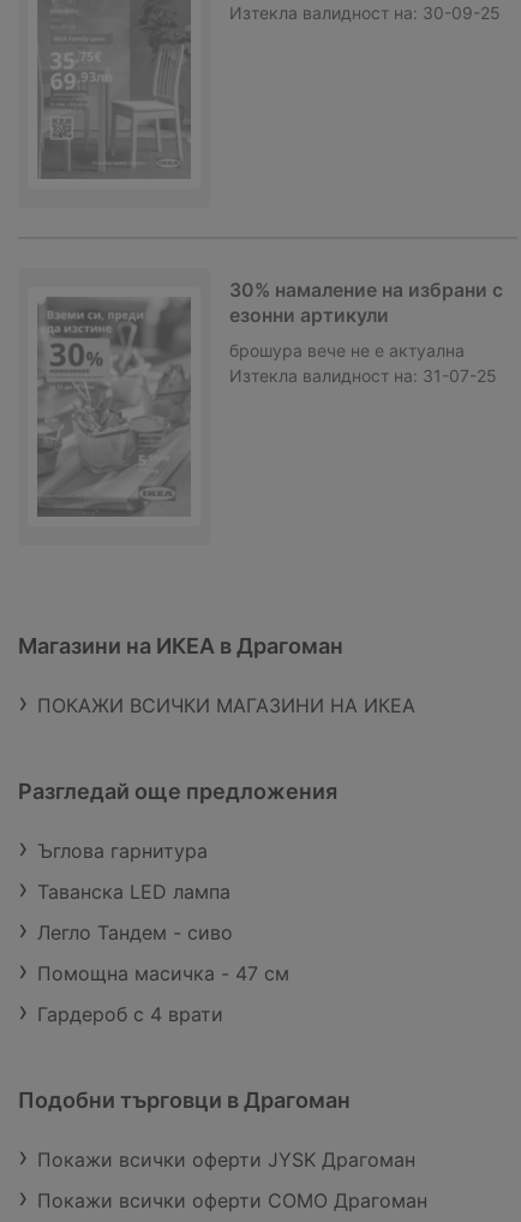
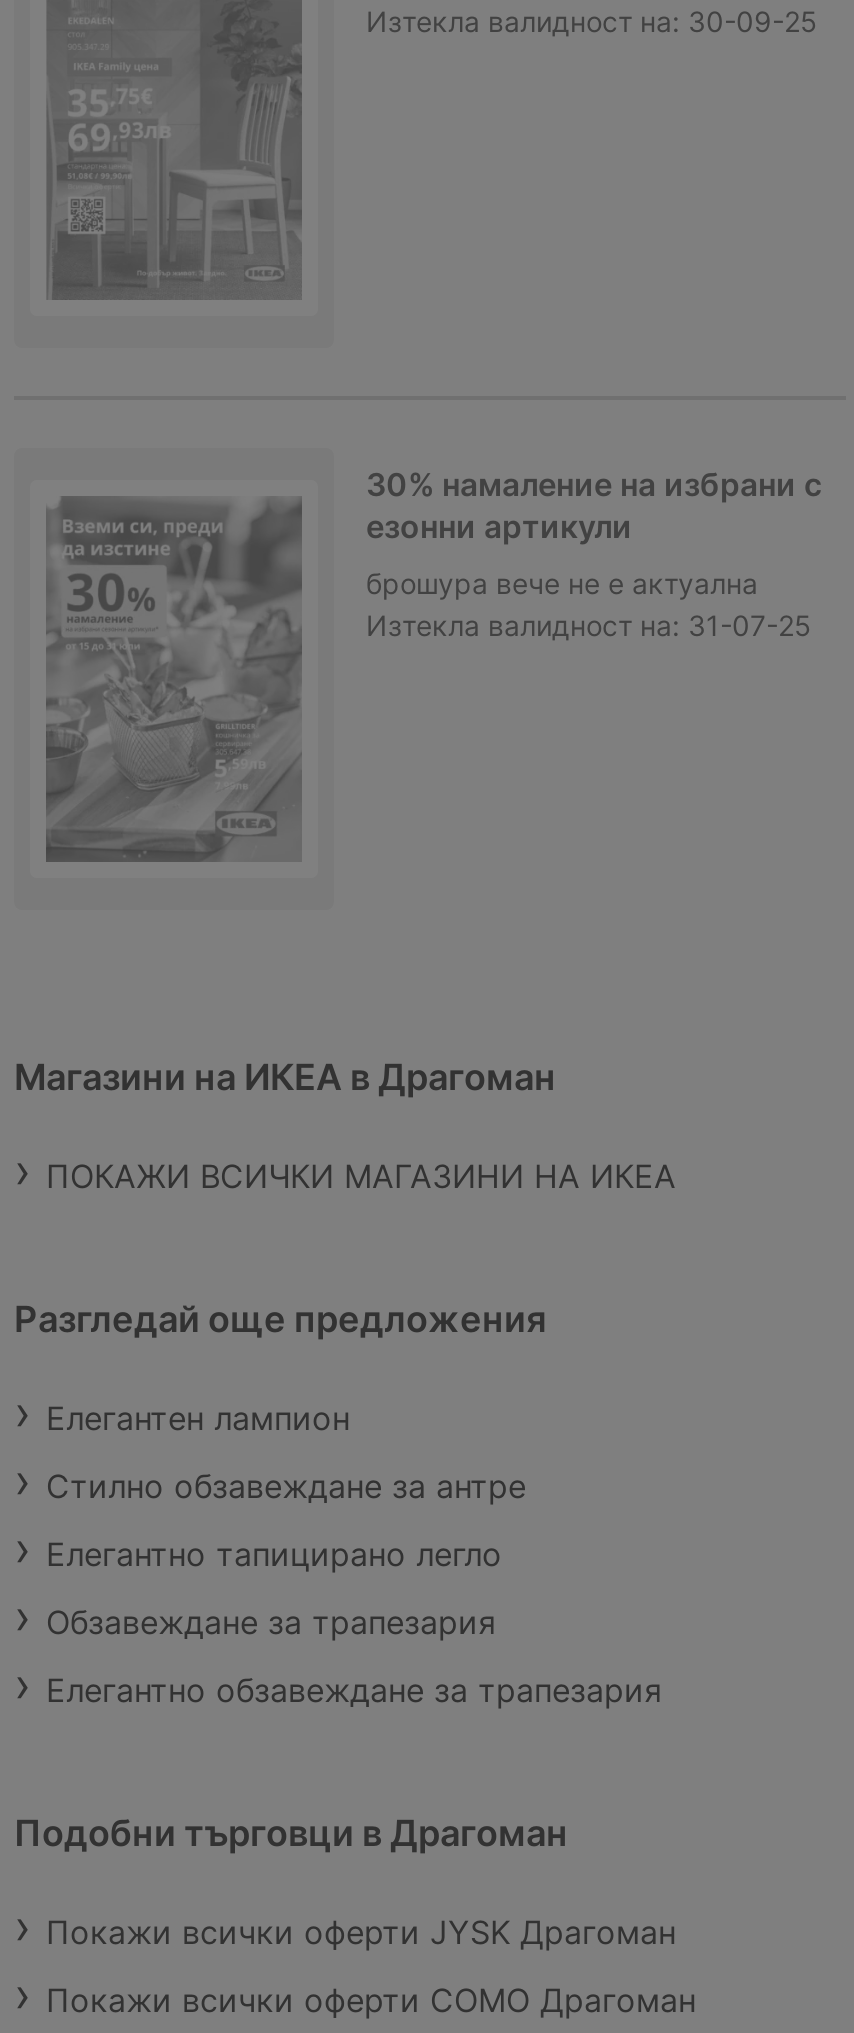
[37,838,208,862] Ъглова гарнитура -> [46,1397,350,1437] Елегантен лампион
[37,879,230,903] Таванска LED лампа -> [46,1465,526,1505] Стилно обзавеждане за антре
[37,920,233,944] Легло Тандем - сиво -> [46,1533,502,1573] Елегантно тапицирано легло
[37,961,289,985] Помощна масичка - 47 см -> [46,1601,496,1641] Обзавеждане за трапезария
[37,1002,223,1026] Гардероб с 4 врати -> [46,1669,662,1709] Елегантно обзавеждане за трапезария

